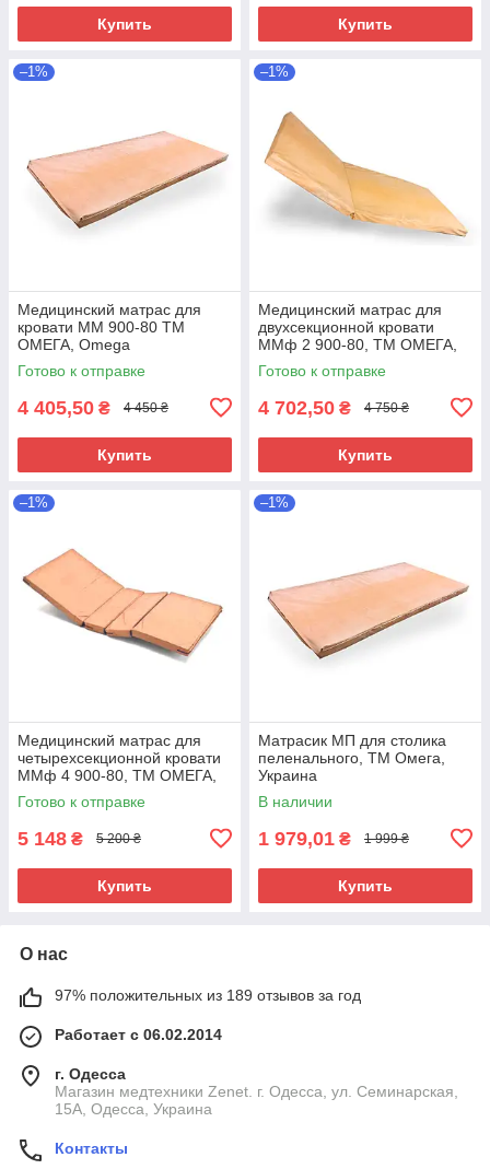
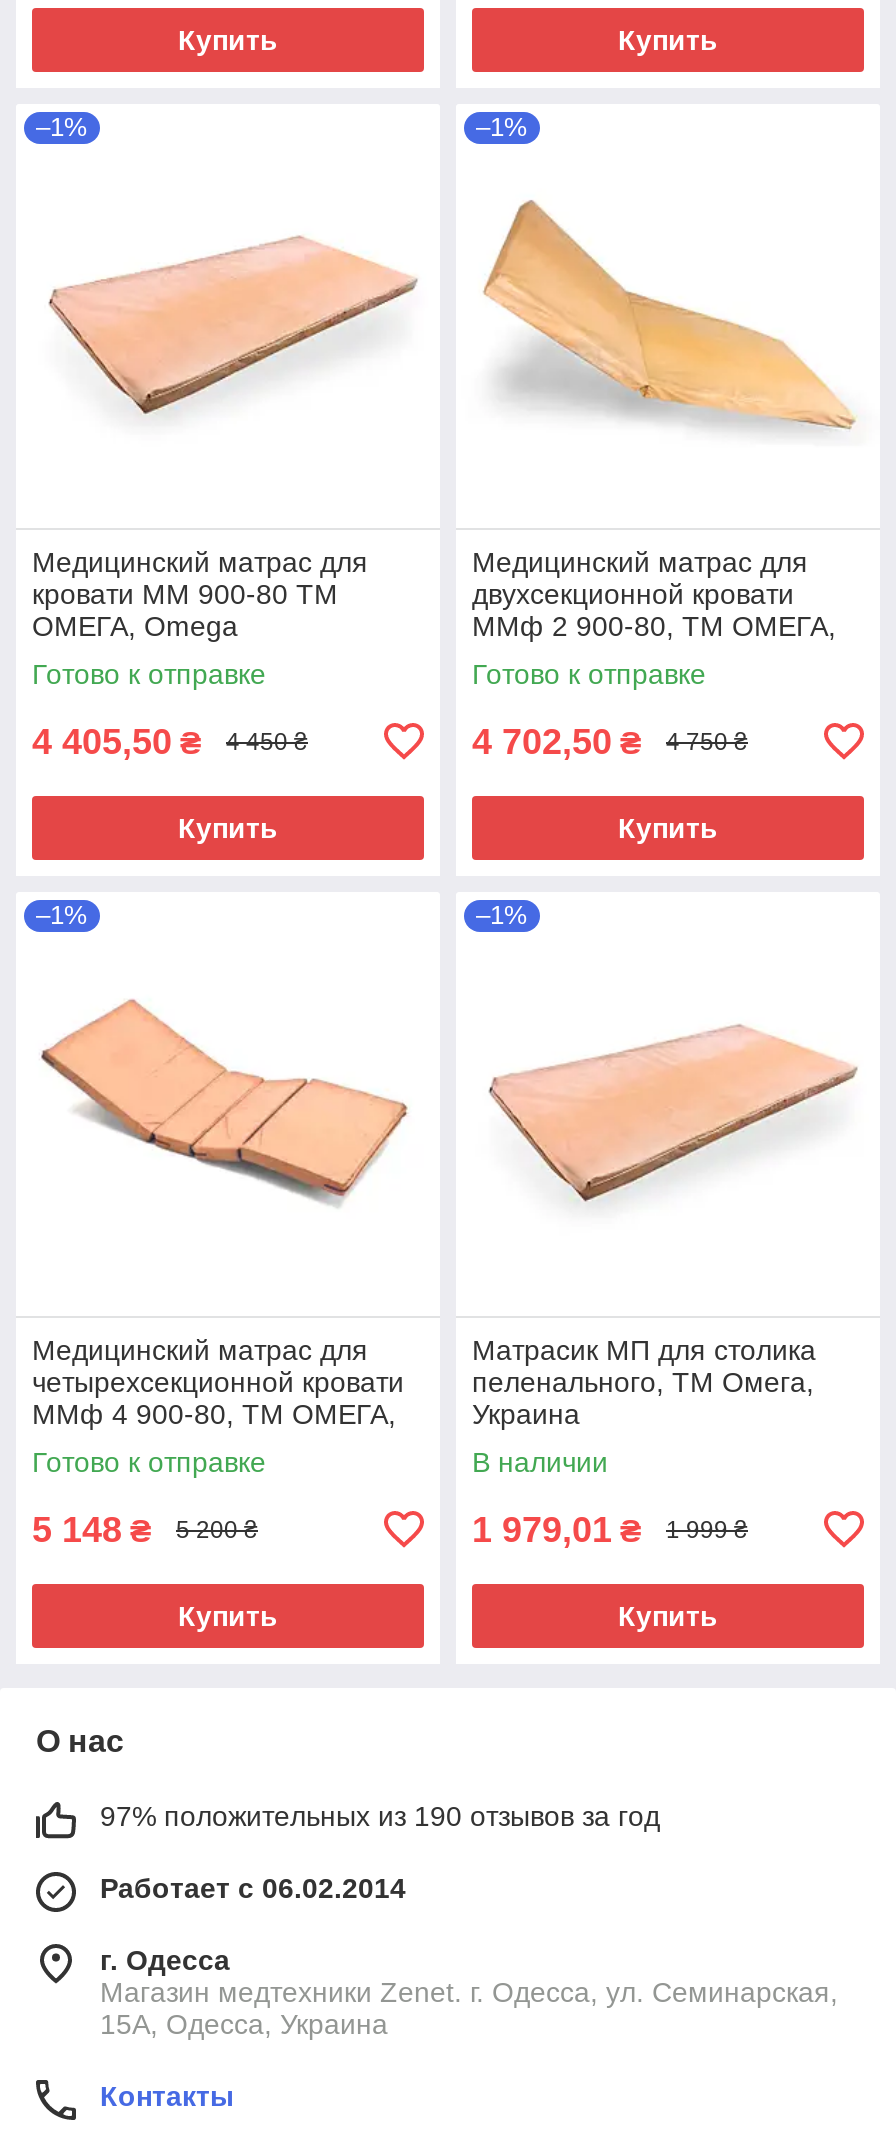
[55,986,361,1004] 97% положительных из 189 отзывов за год -> [100,1800,660,1832] 97% положительных из 190 отзывов за год

